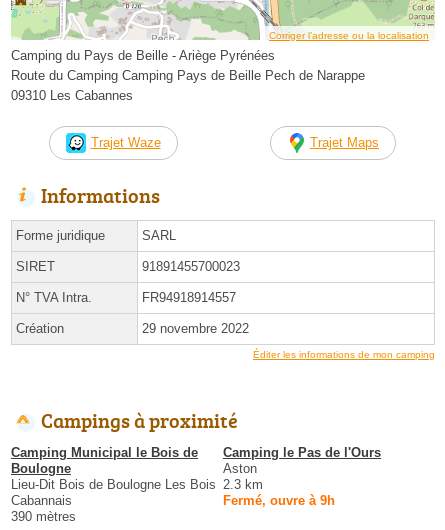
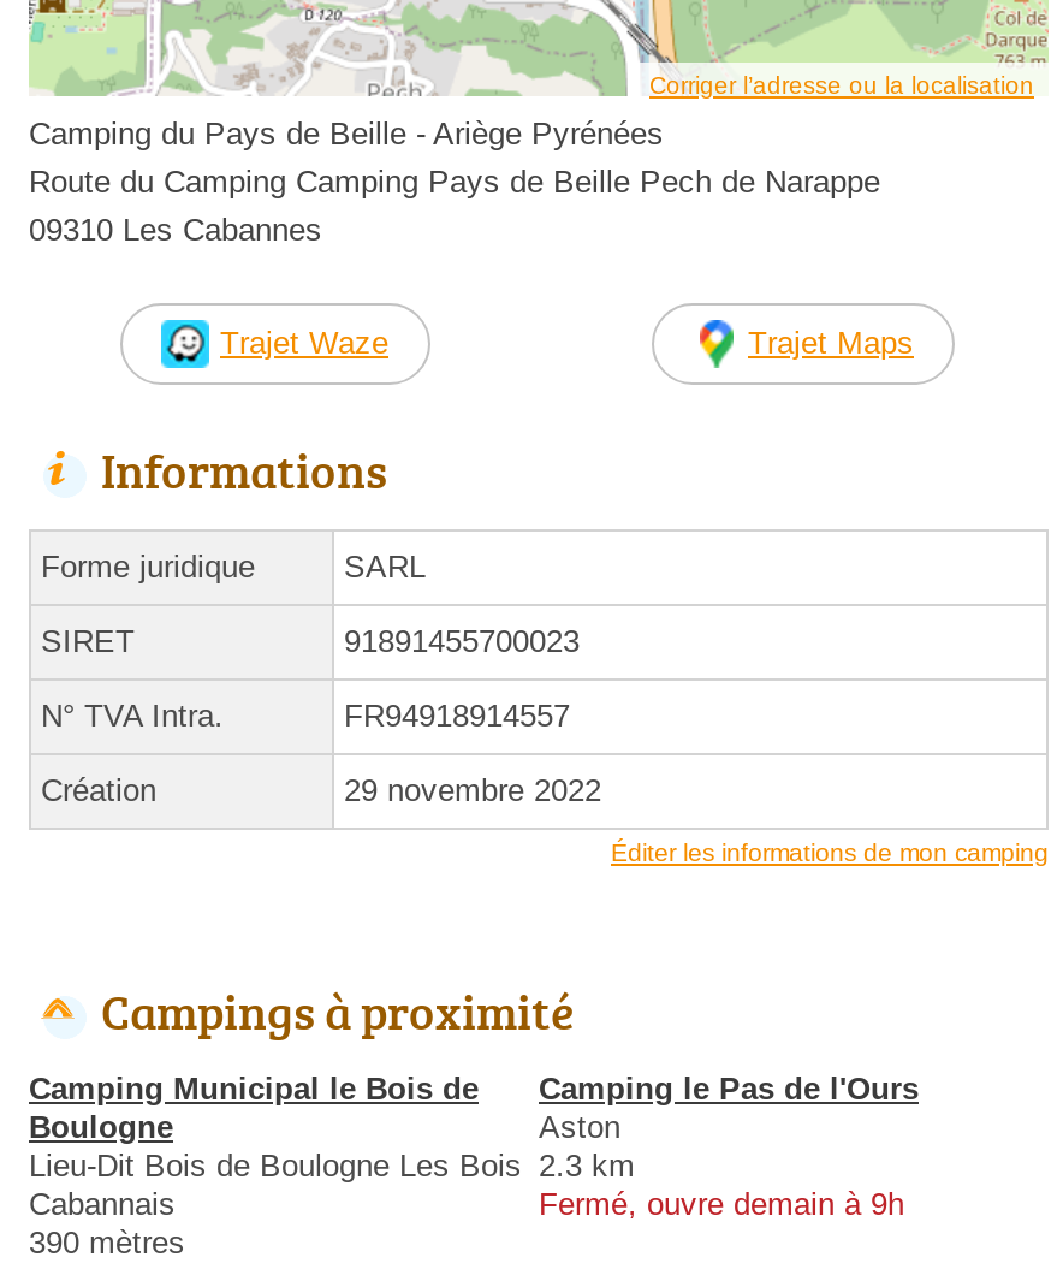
[223,493,335,508] Fermé, ouvre à 9h -> [539,1186,904,1222] Fermé, ouvre demain à 9h

